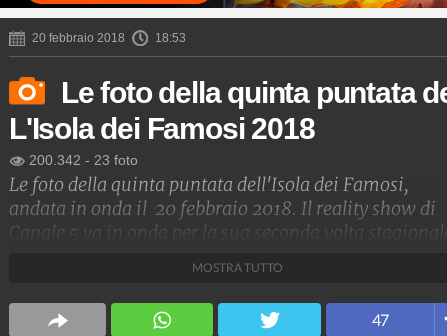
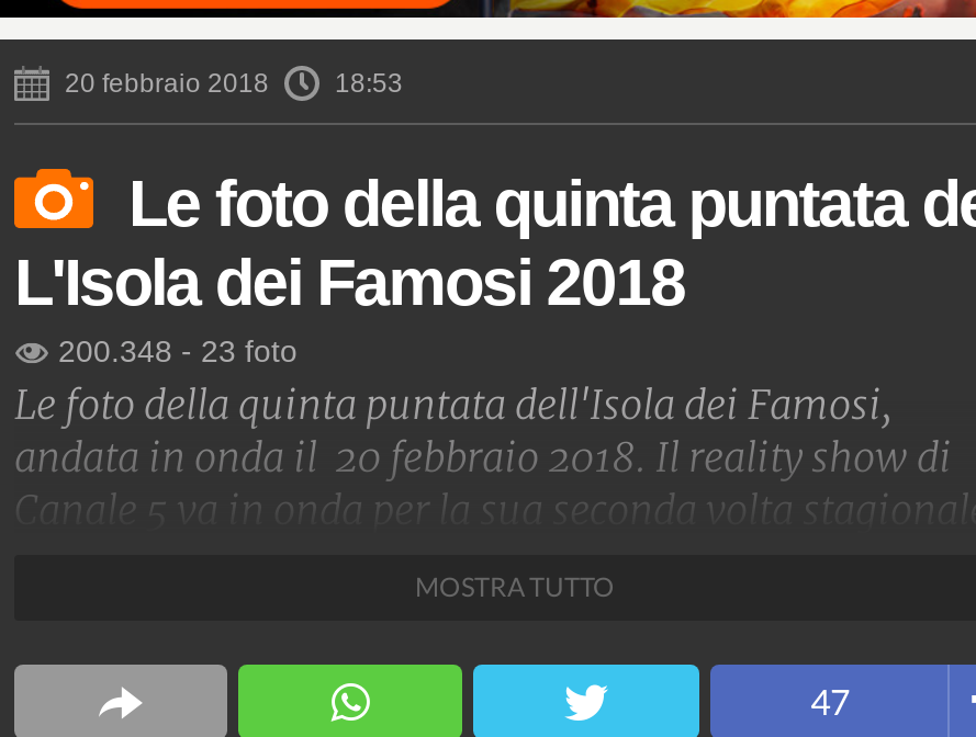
[29,152,138,168] 200.342 - 23 foto -> [58,333,298,368] 200.348 - 23 foto

